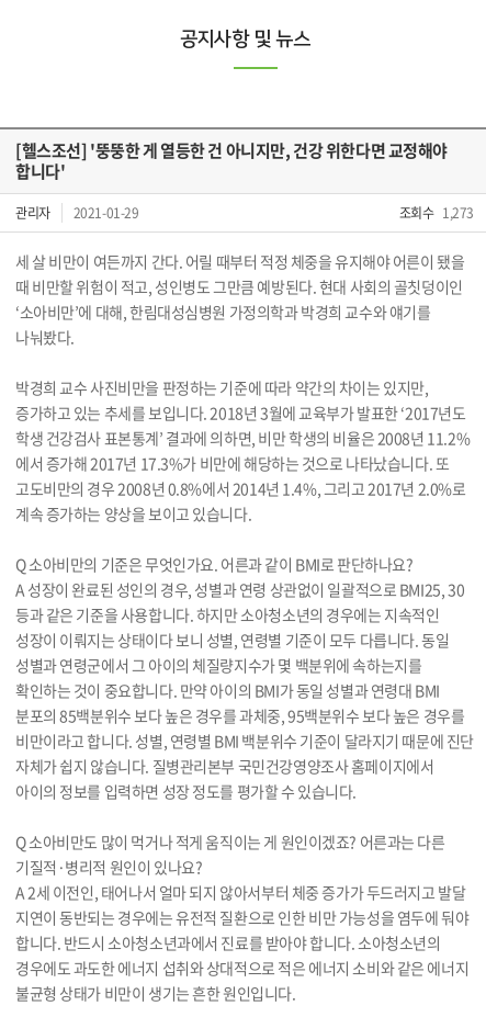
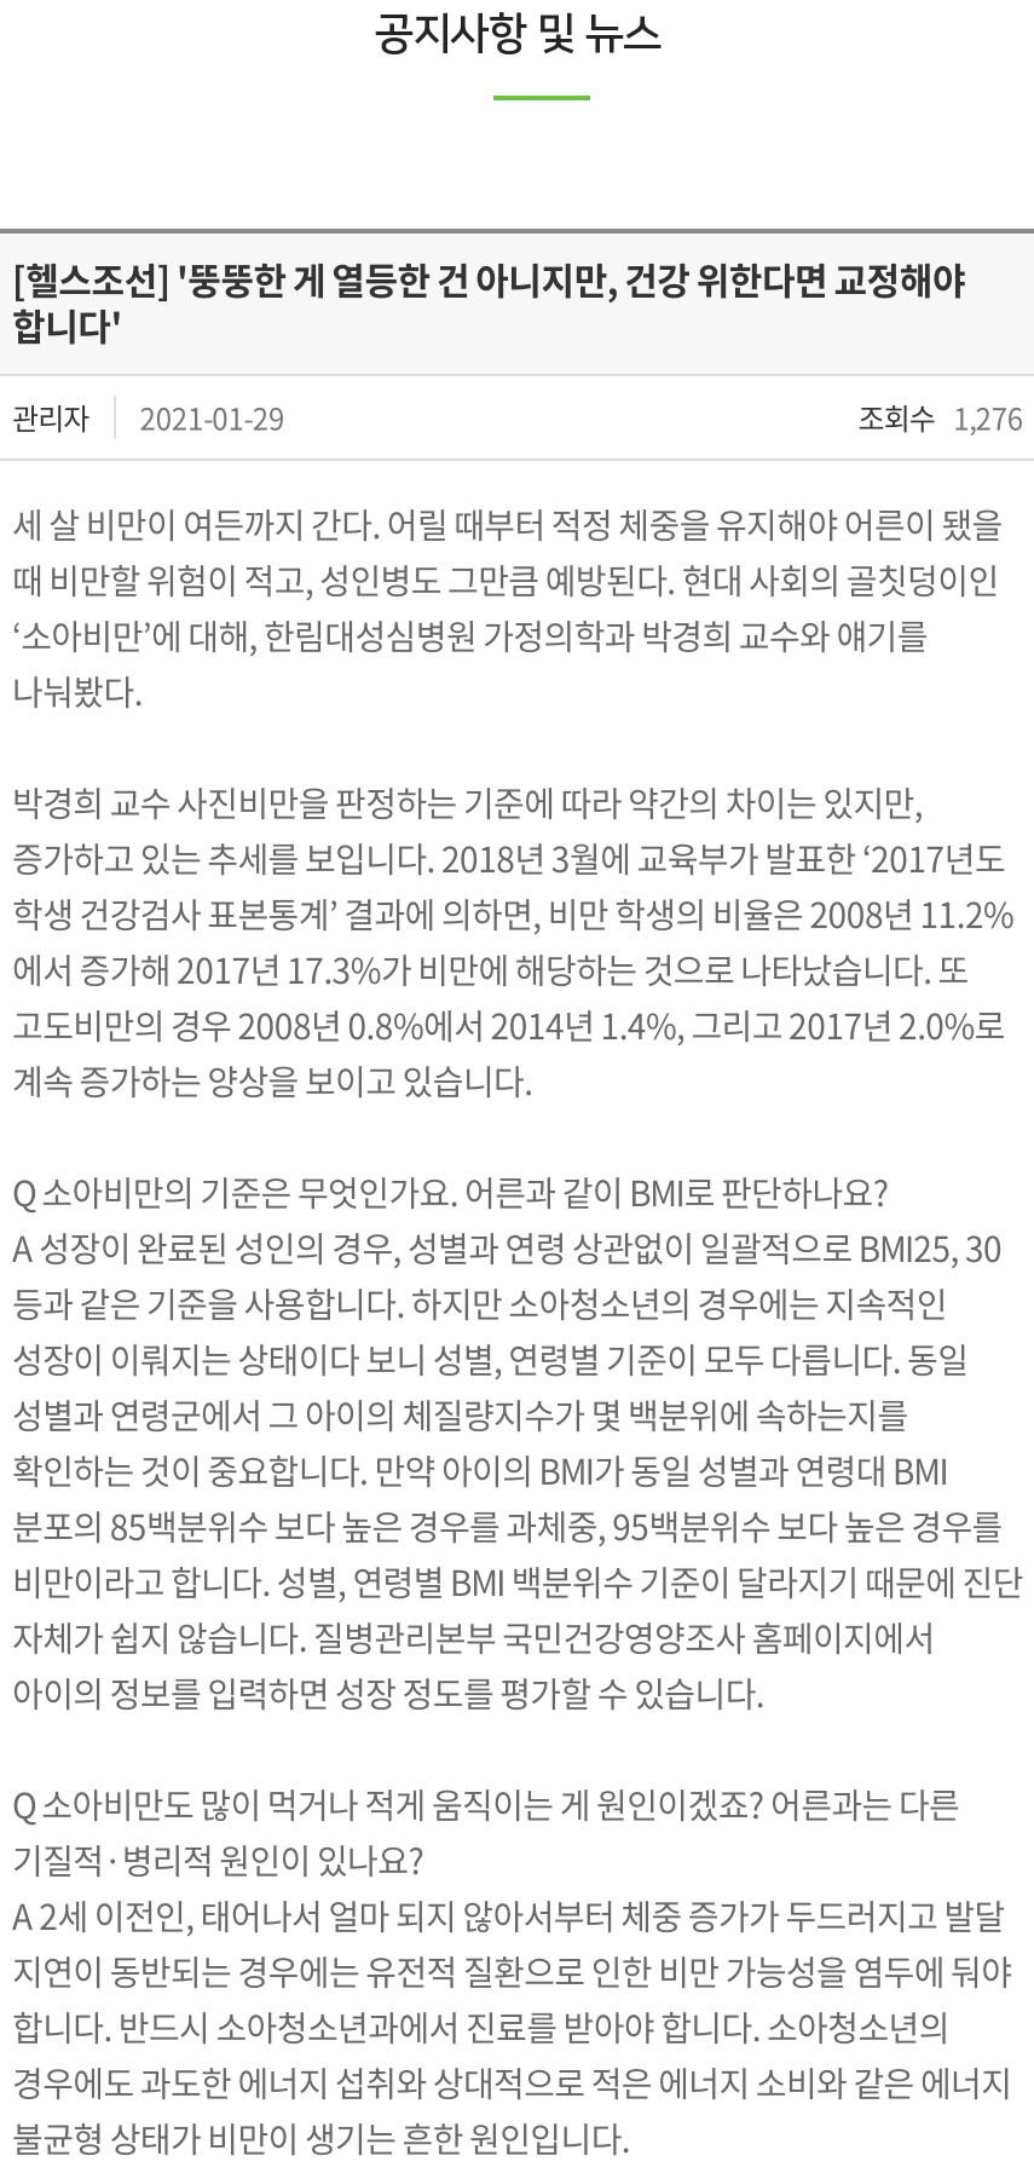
[399,203,474,223] 조회수 1,273 -> [858,396,1023,439] 조회수 1,276

